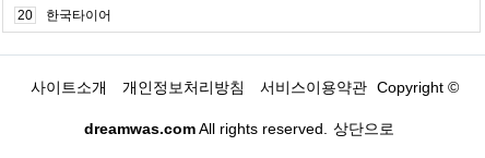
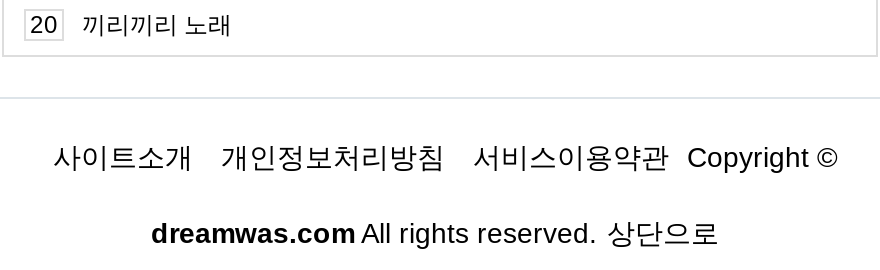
[46,8,111,23] 한국타이어 -> [82,11,232,39] 끼리끼리 노래

